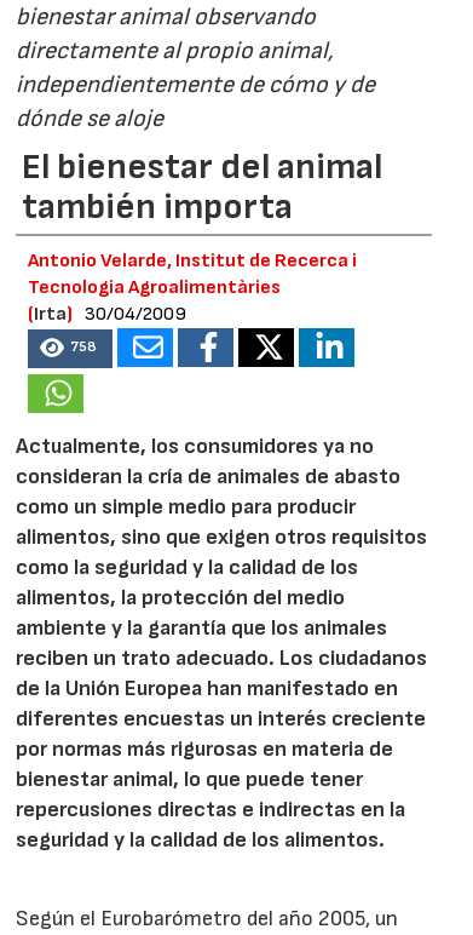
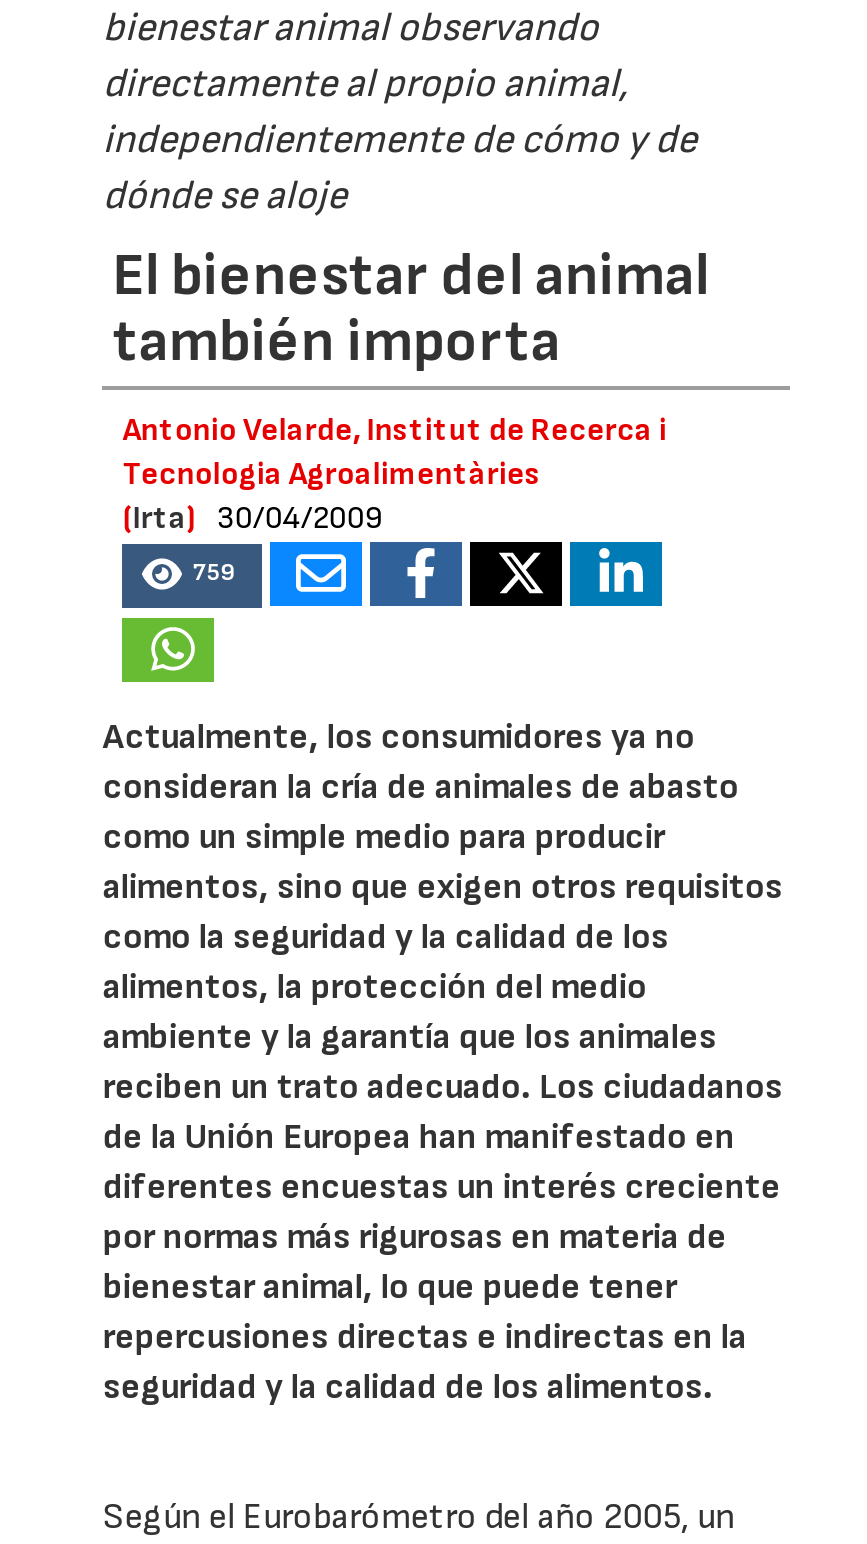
[71,338,97,356] 758 -> [193,558,235,588] 759

